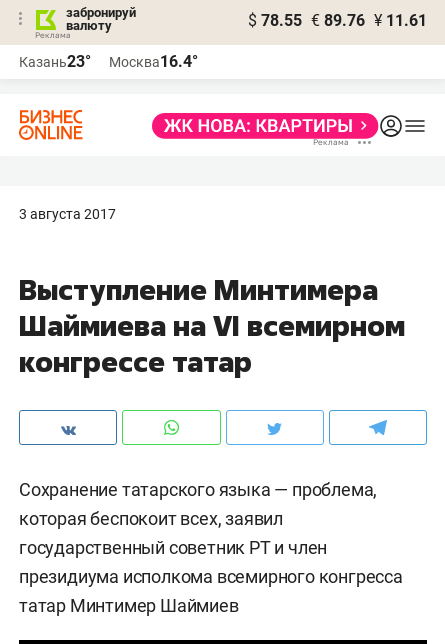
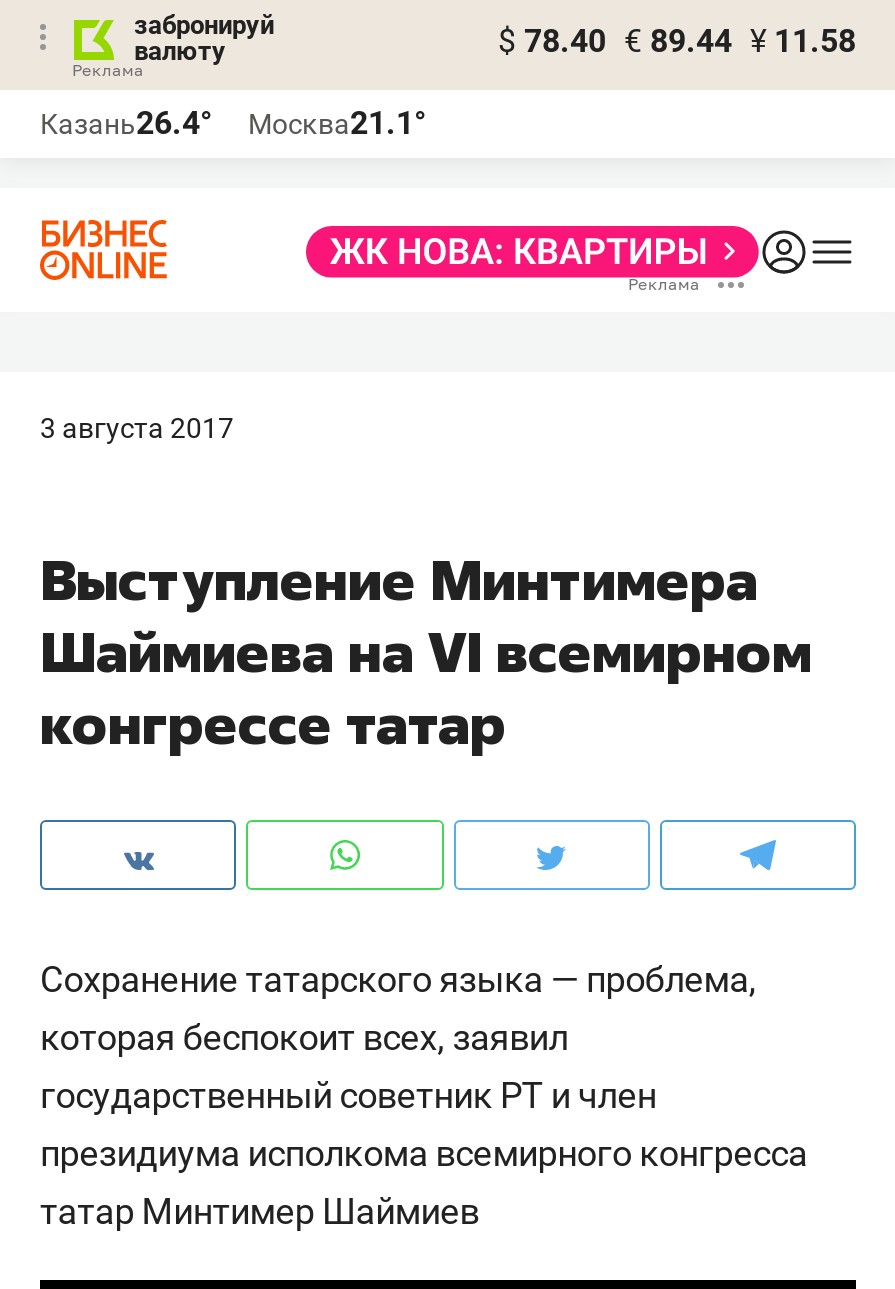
[248,11,427,30] $ 78.55 € 89.76 ¥ 11.61 -> [498,22,856,60] $ 78.40 € 89.44 ¥ 11.58
[19,52,91,71] Казань23° -> [40,104,212,142] Казань26.4°
[109,52,198,71] Москва16.4° -> [248,104,426,142] Москва21.1°

